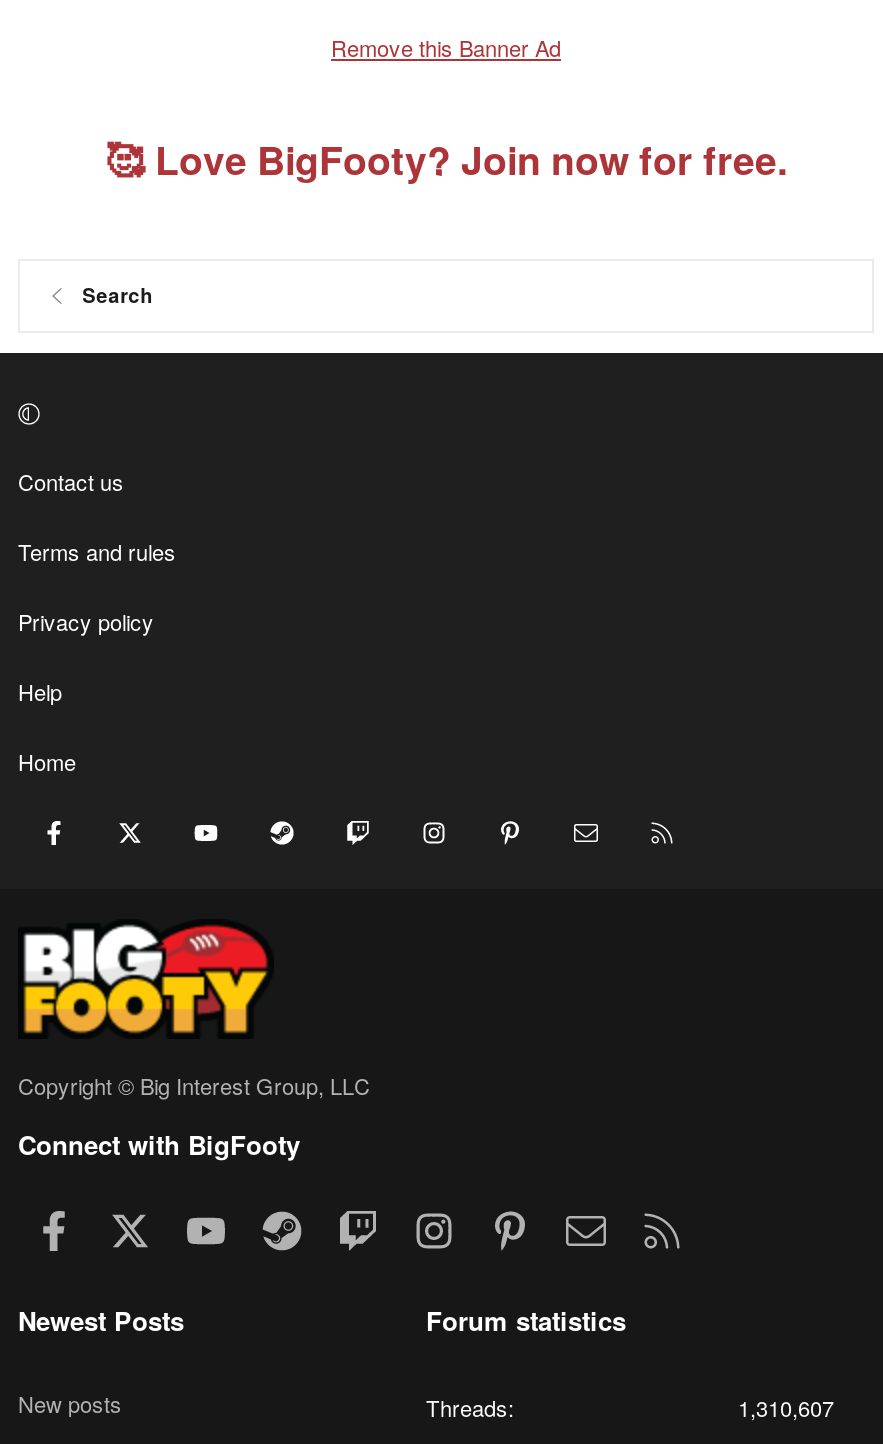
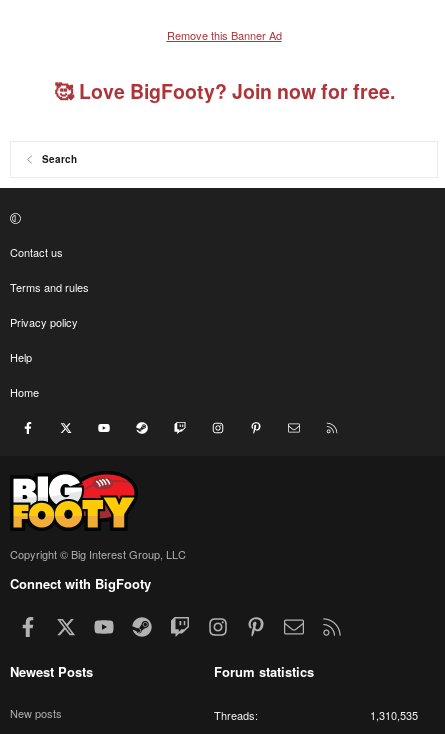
[738,1392,834,1424] 1,310,607 -> [370,707,418,723] 1,310,535

